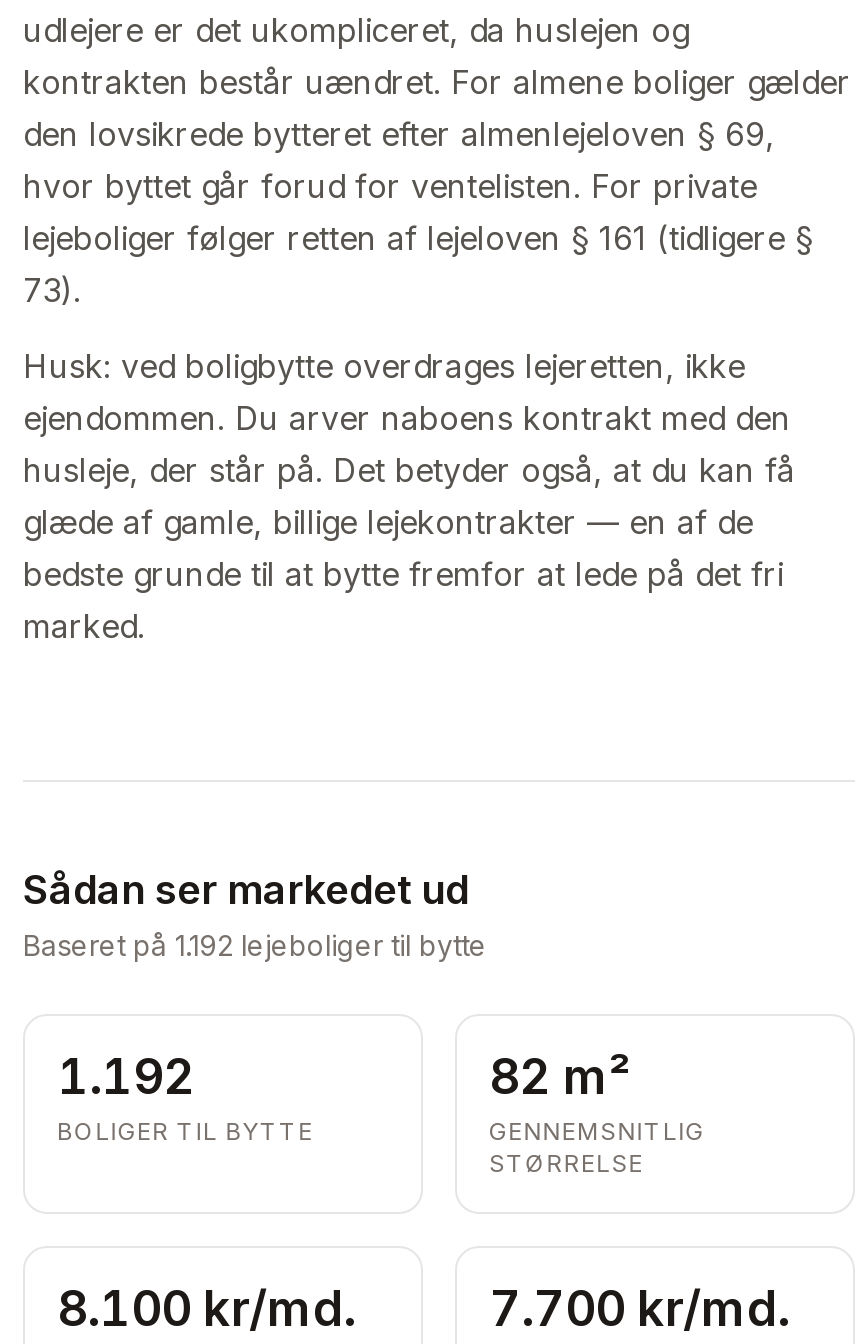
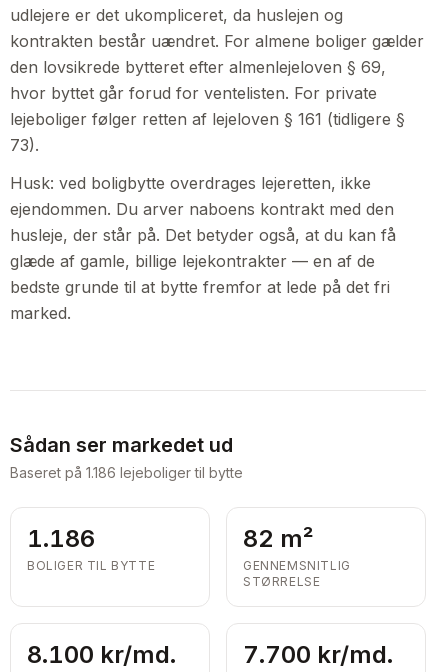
[23,928,487,962] Baseret på 1.192 lejeboliger til bytte -> [10,464,243,481] Baseret på 1.186 lejeboliger til bytte
[57,1048,195,1106] 1.192 -> [27,524,95,553] 1.186

